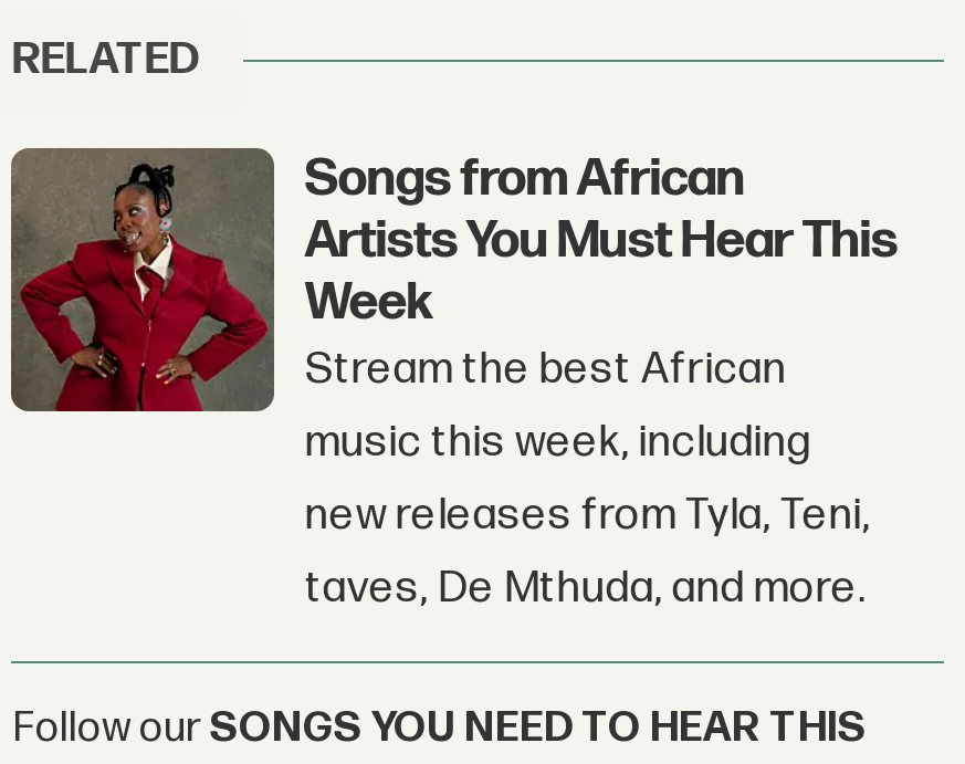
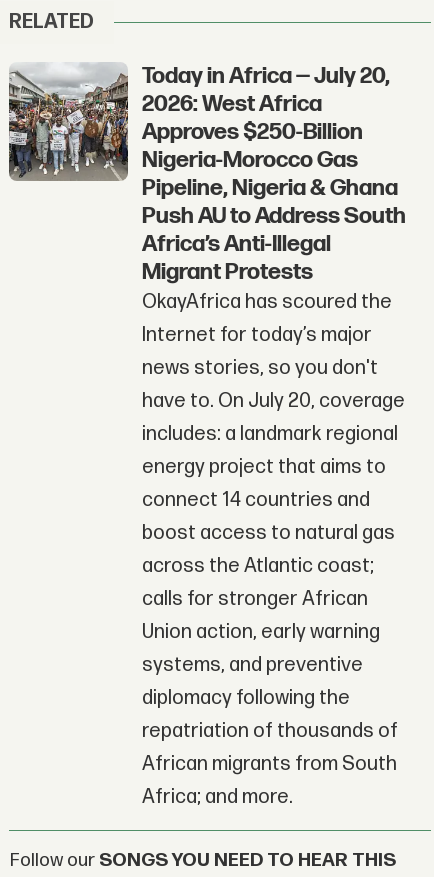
[11,146,897,615] [image] | Songs from African | Artists You Must Hear This | Week | Stream the best African | music this week, including | new releases from Tyla, Teni, | taves, De Mthuda, and more. -> [9,62,406,809] [image] | Today in Africa — July 20, | 2026: West Africa | Approves $250-Billion | Nigeria-Morocco Gas | Pipeline, Nigeria & Ghana | Push AU to Address South | Africa’s Anti-Illegal | Migrant Protests | OkayAfrica has scoured the | Internet for today’s major | news stories, so you don't | have to. On July 20, coverage | includes: a landmark regional | energy project that aims to | connect 14 countries and | boost access to natural gas | across the Atlantic coast; | calls for stronger African | Union action, early warning | systems, and preventive | diplomacy following the | repatriation of thousands of | African migrants from South | Africa; and more.

